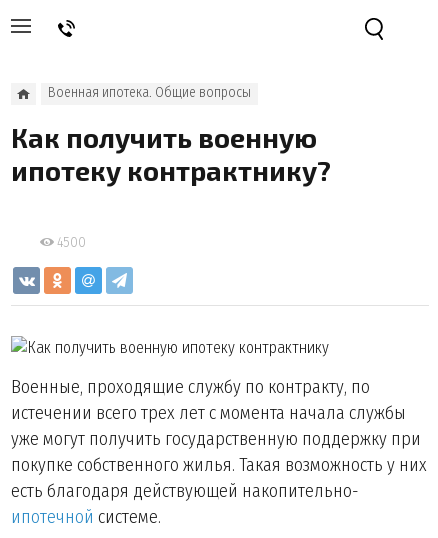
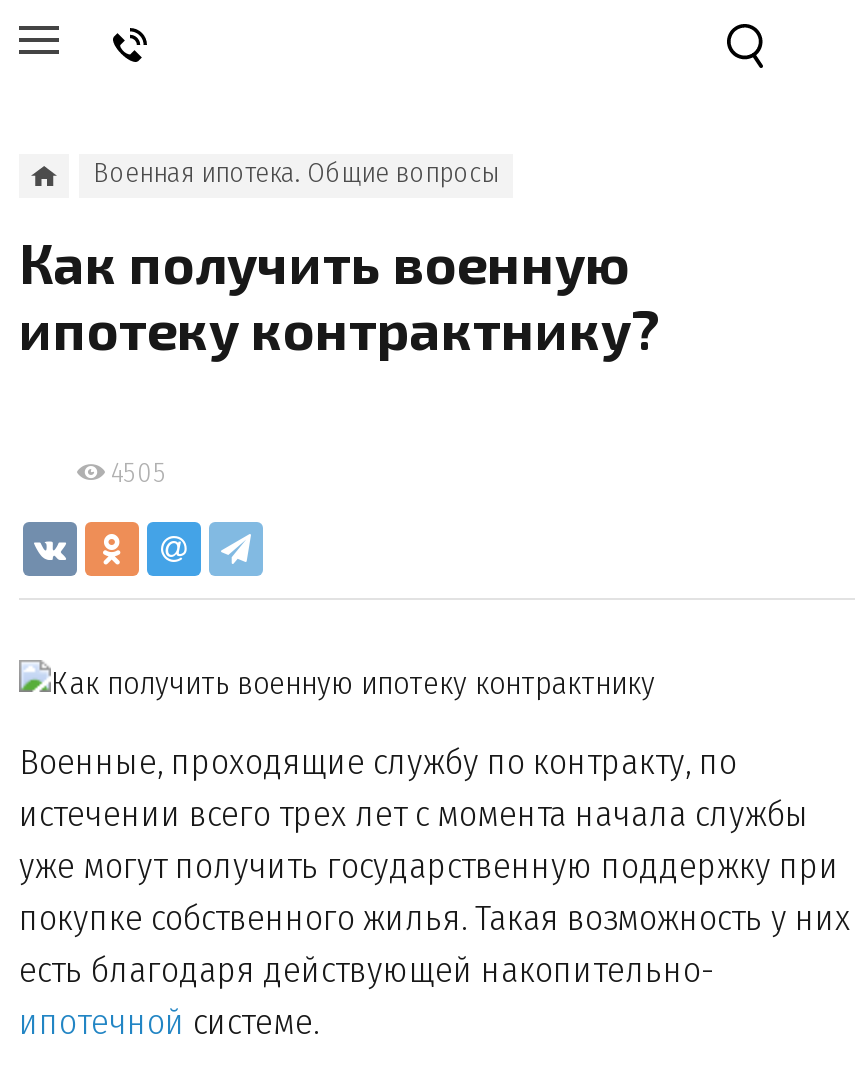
[54,234,86,251] 4500 -> [105,456,167,490] 4505

